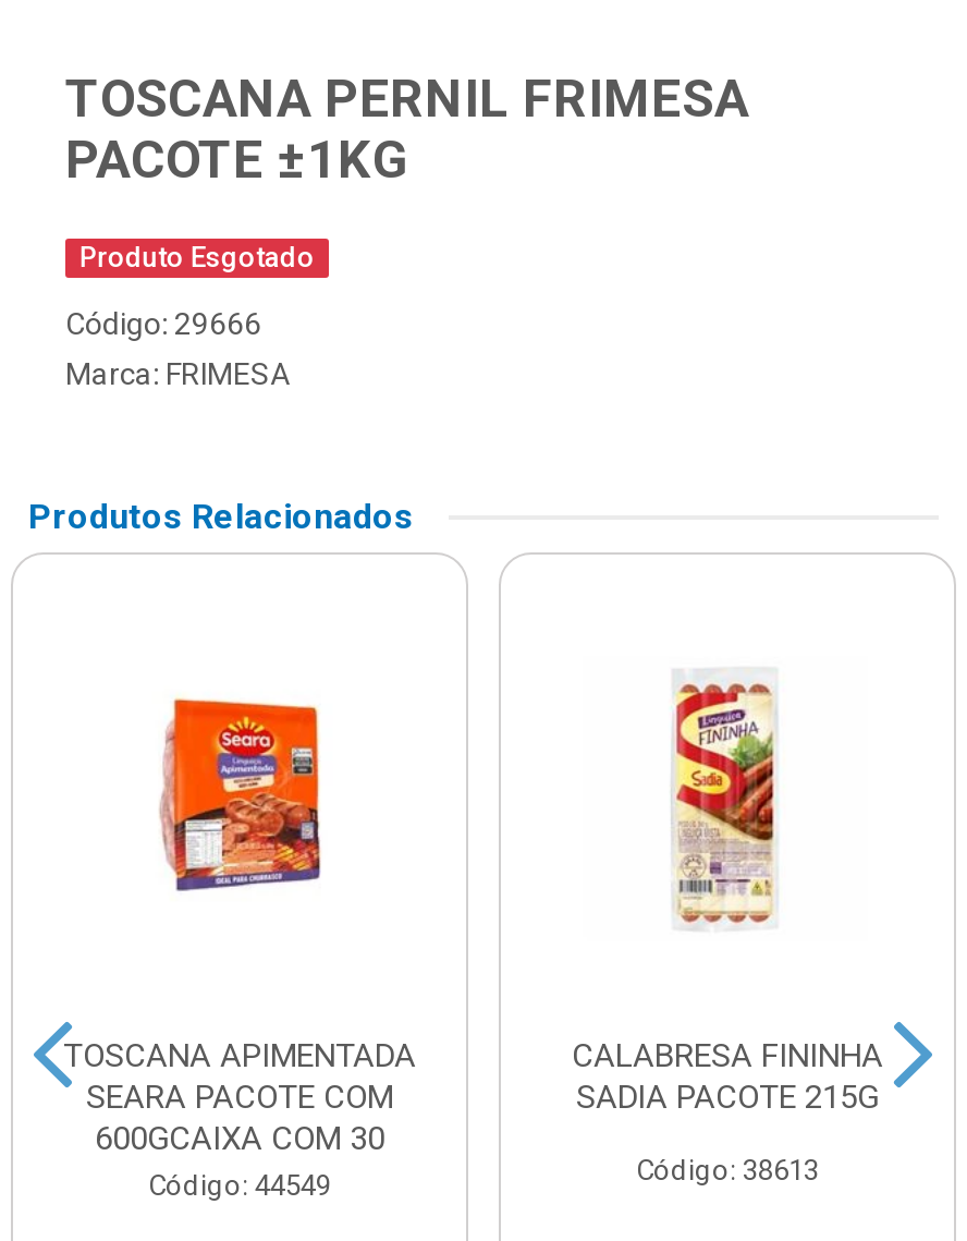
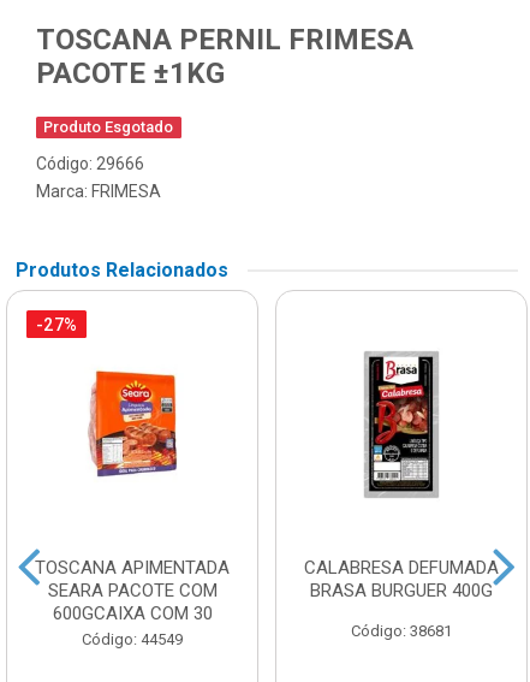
none -> [36,315,77,334] -27%
[660,666,795,927] [image] -> [364,351,439,498] [image]
[572,1036,883,1117] CALABRESA FININHA | SADIA PACOTE 215G -> [304,557,499,601] CALABRESA DEFUMADA | BRASA BURGUER 400G
[636,1154,819,1187] Código: 38613 -> [351,622,452,640] Código: 38681

